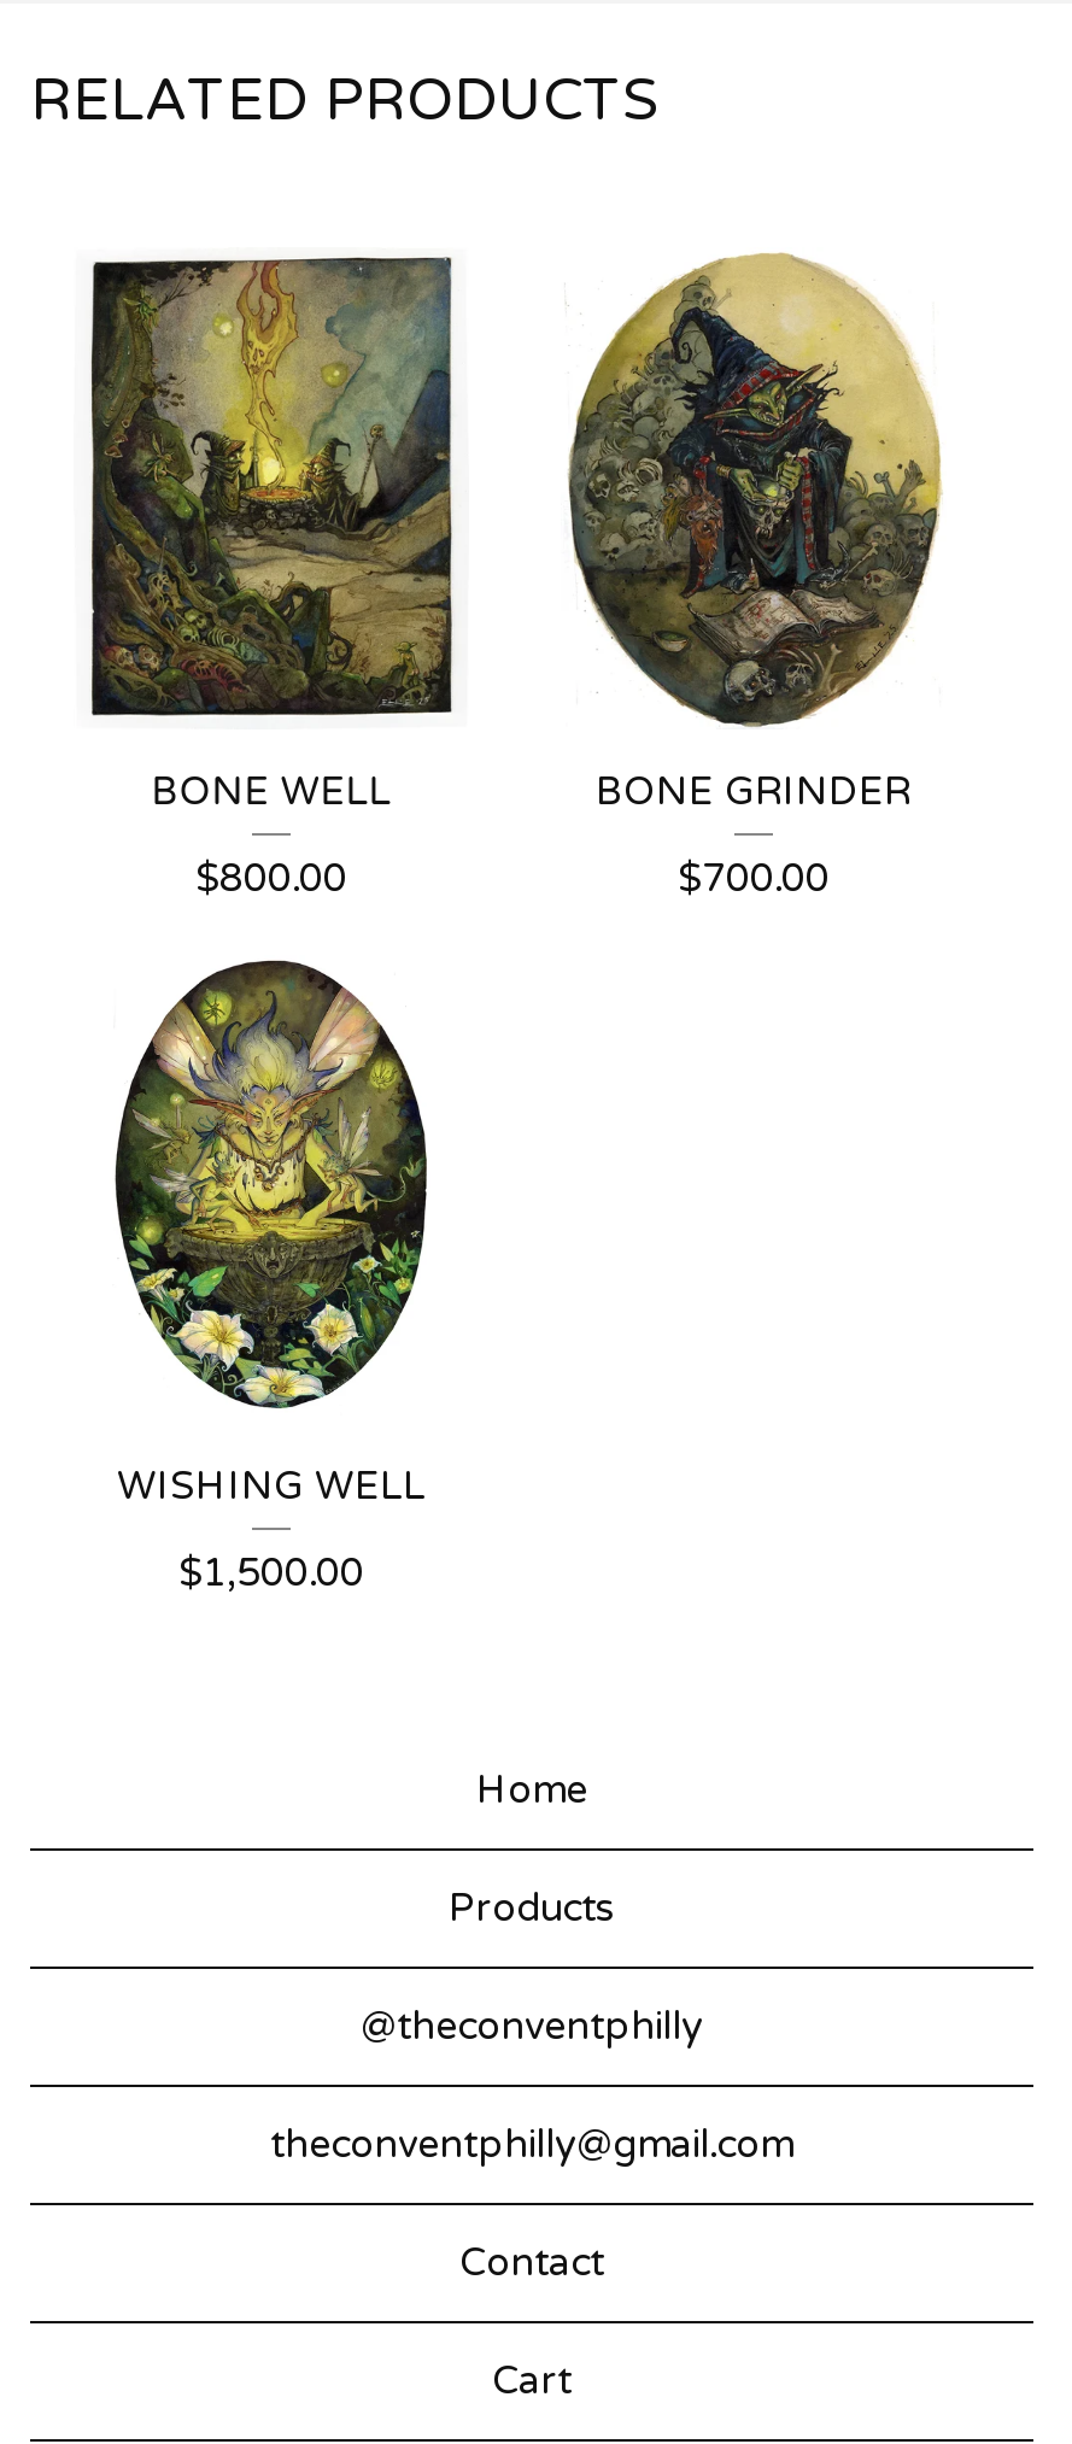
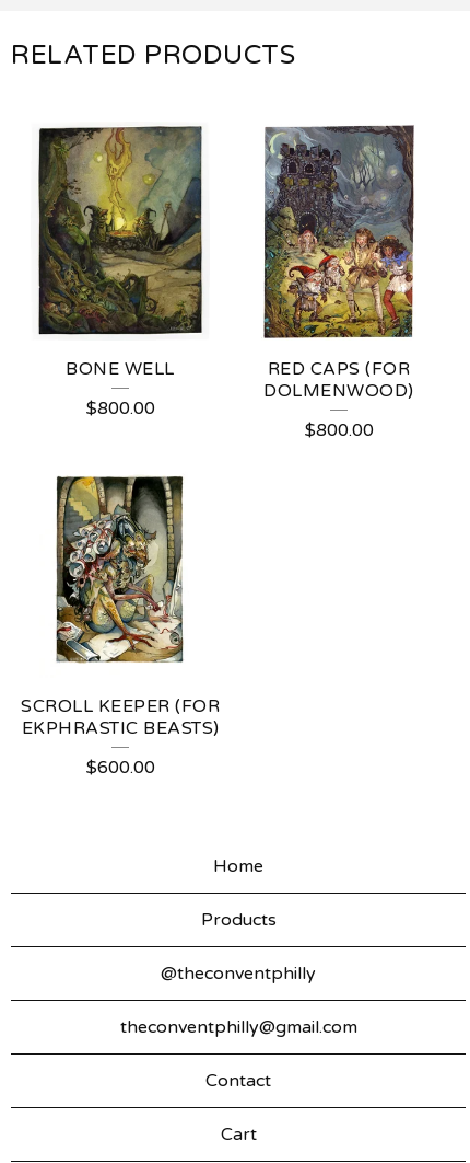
[566,252,944,817] [image] | BONE GRINDER -> [255,124,424,402] [image] | RED CAPS (FOR | DOLMENWOOD)
[678,856,830,904] $700.00 -> [304,420,373,442] $800.00
[112,959,430,1511] [image] | WISHING WELL -> [21,475,220,740] [image] | SCROLL KEEPER (FOR | EKPHRASTIC BEASTS)
[178,1550,364,1598] $1,500.00 -> [86,757,155,779] $600.00

